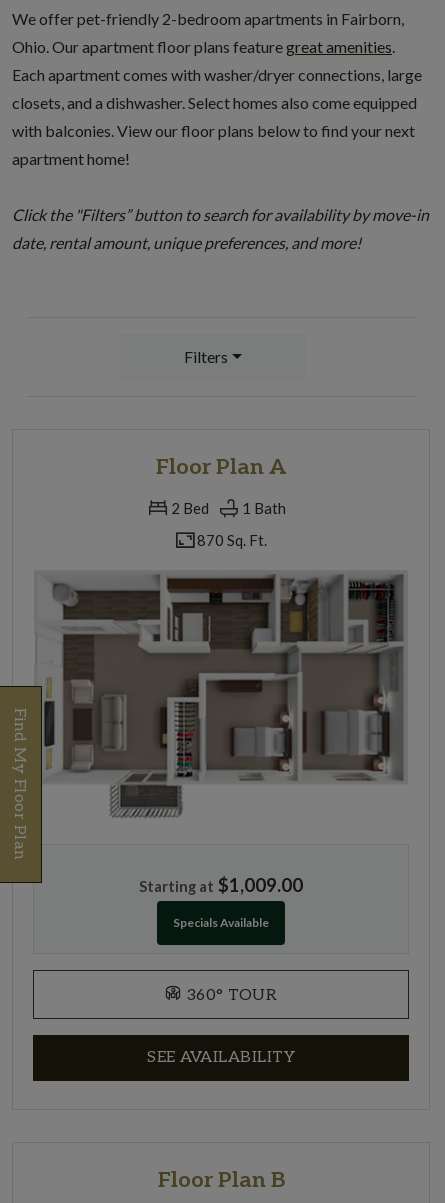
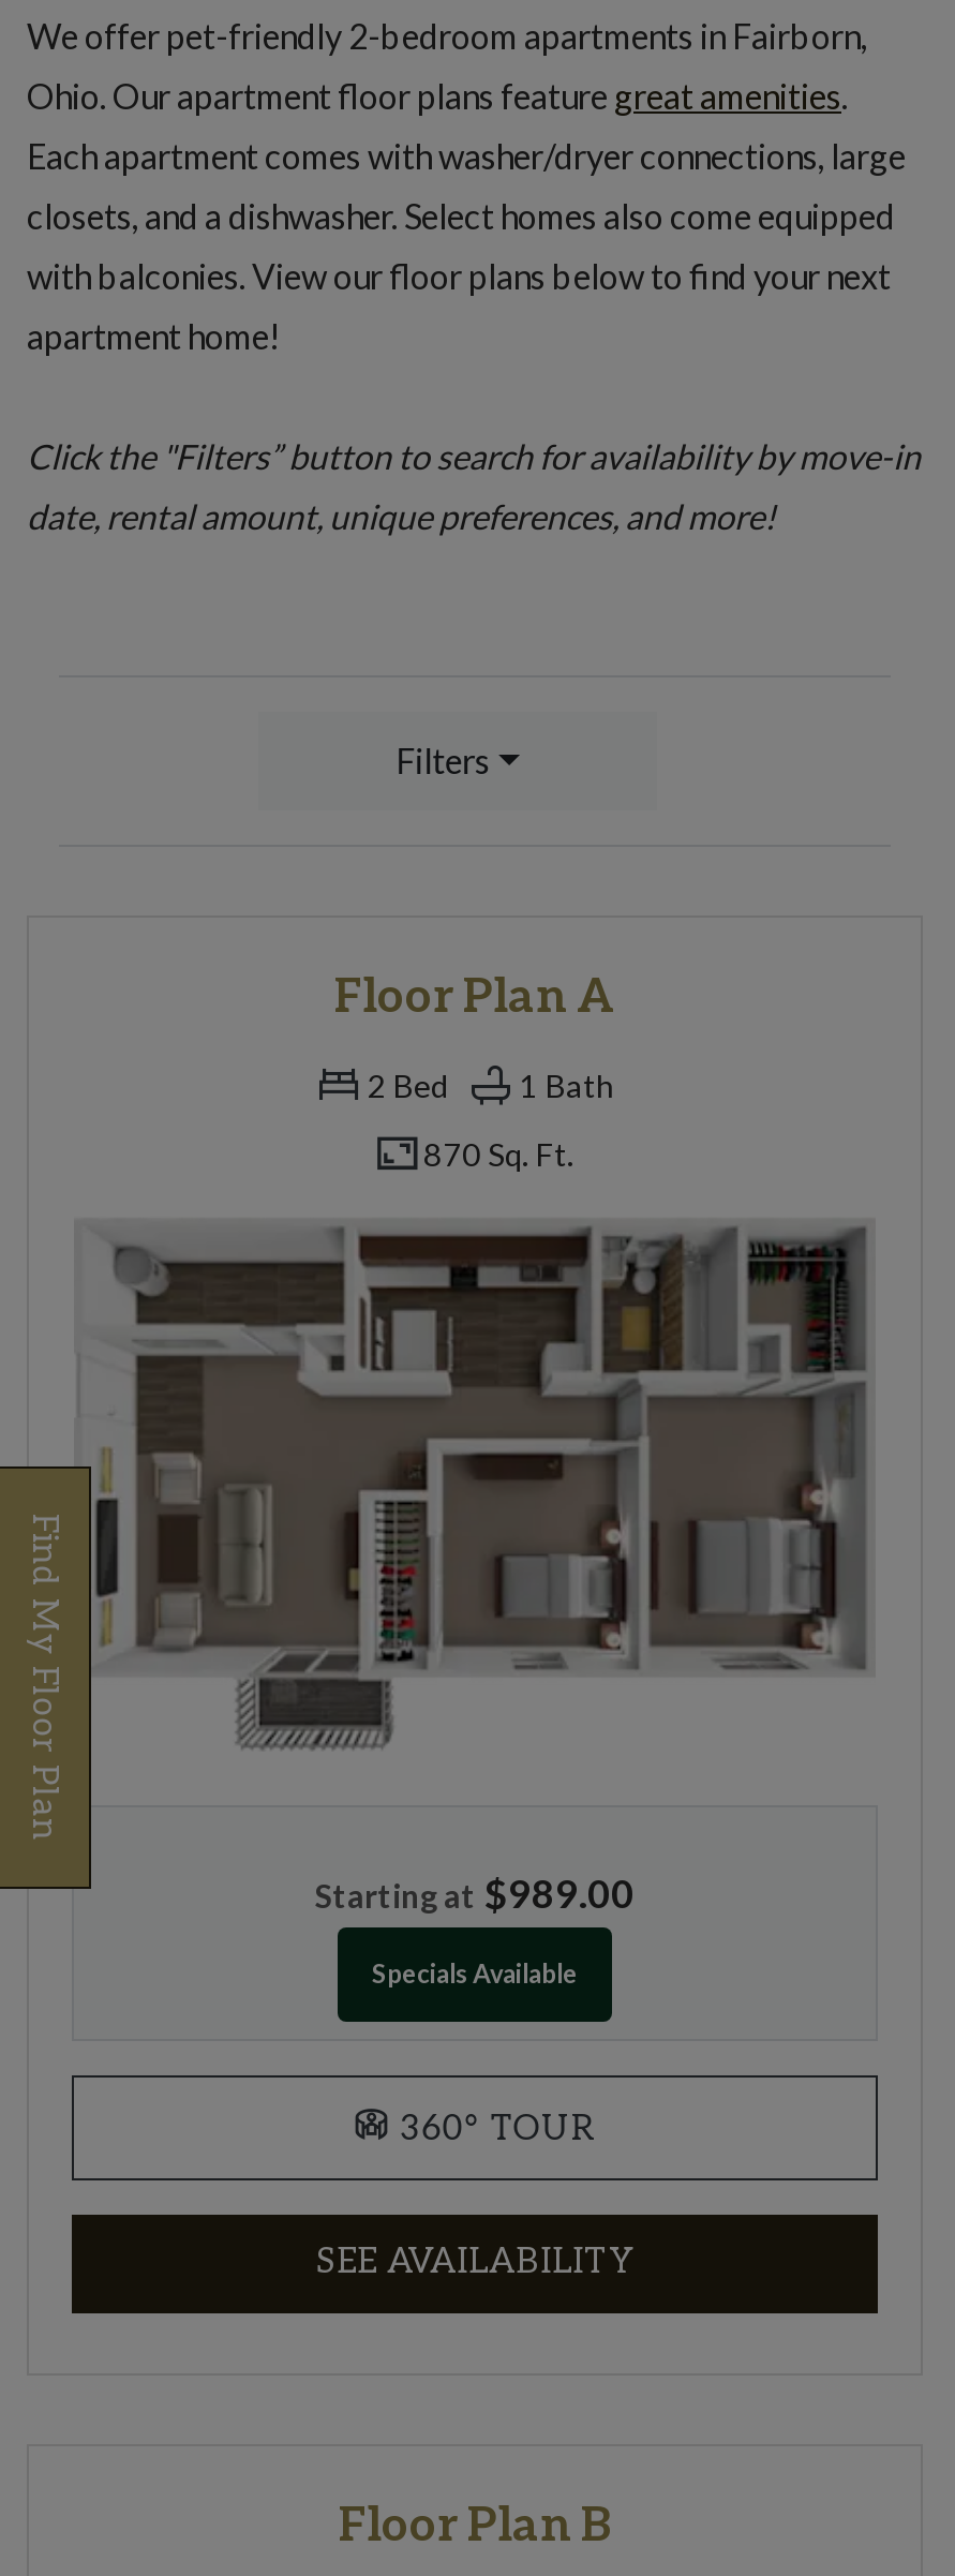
[139,874,303,896] Starting at $1,009.00 -> [315,1870,635,1917] Starting at $989.00

